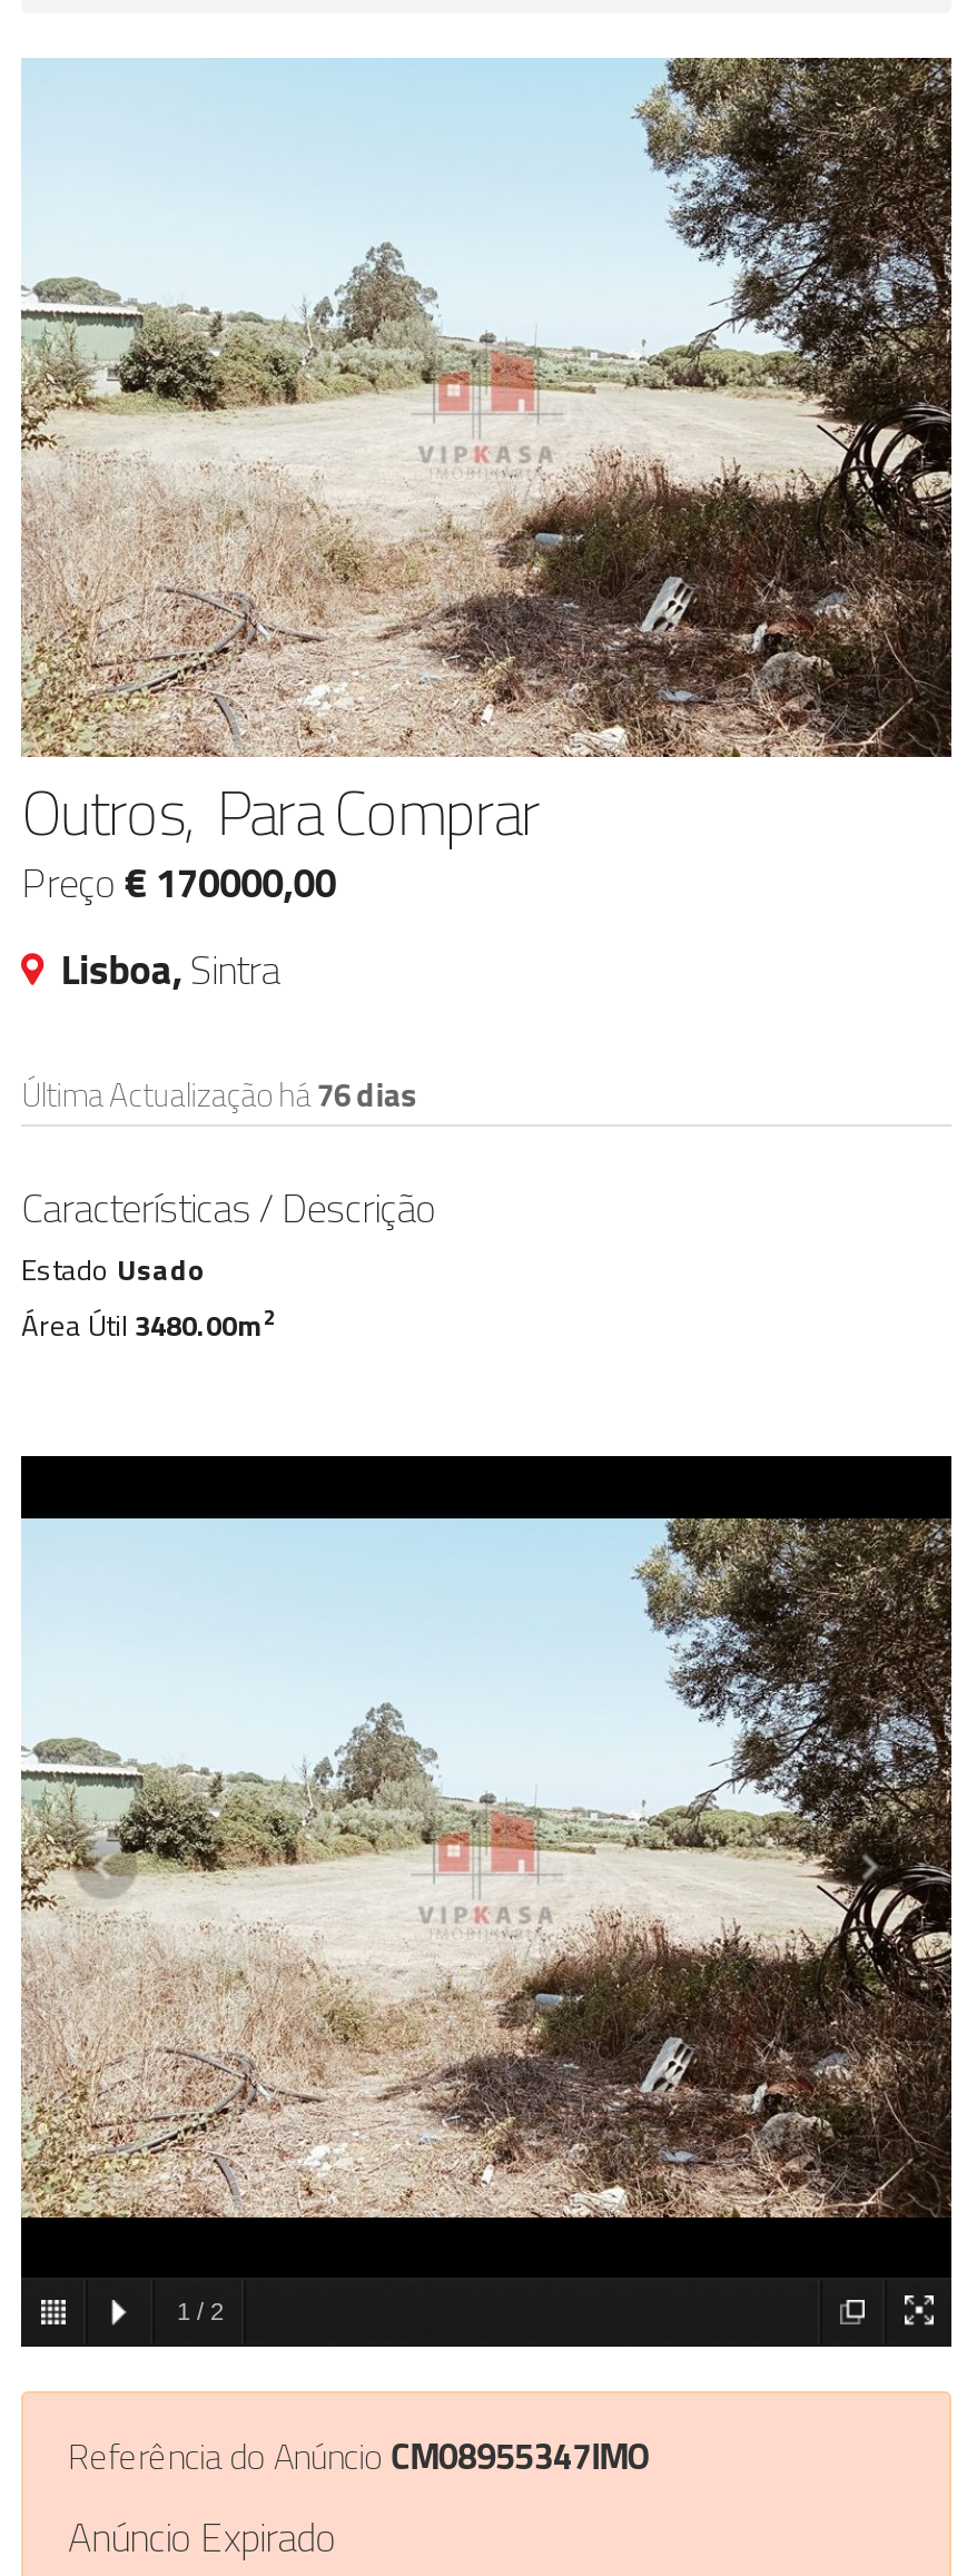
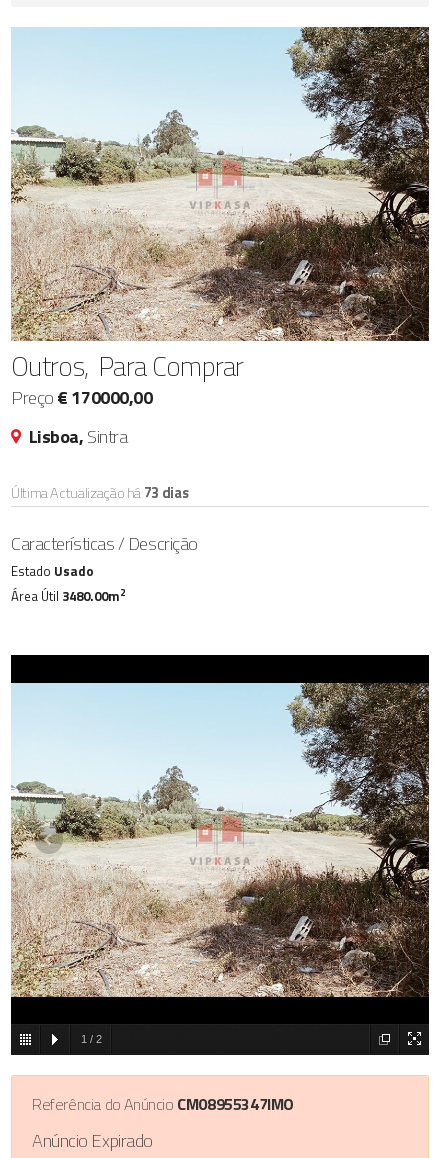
[21,1070,416,1119] Última Actualização há76 dias -> [11,481,188,503] Última Actualização há73 dias

